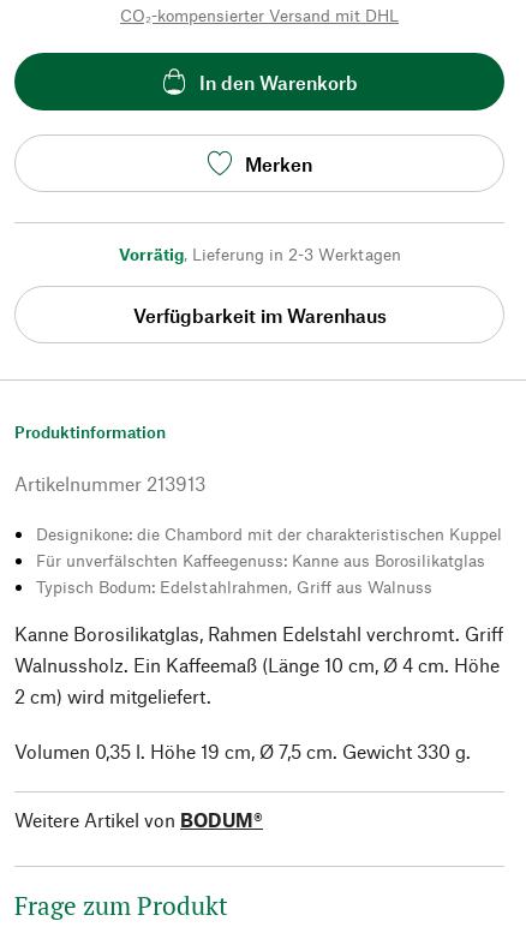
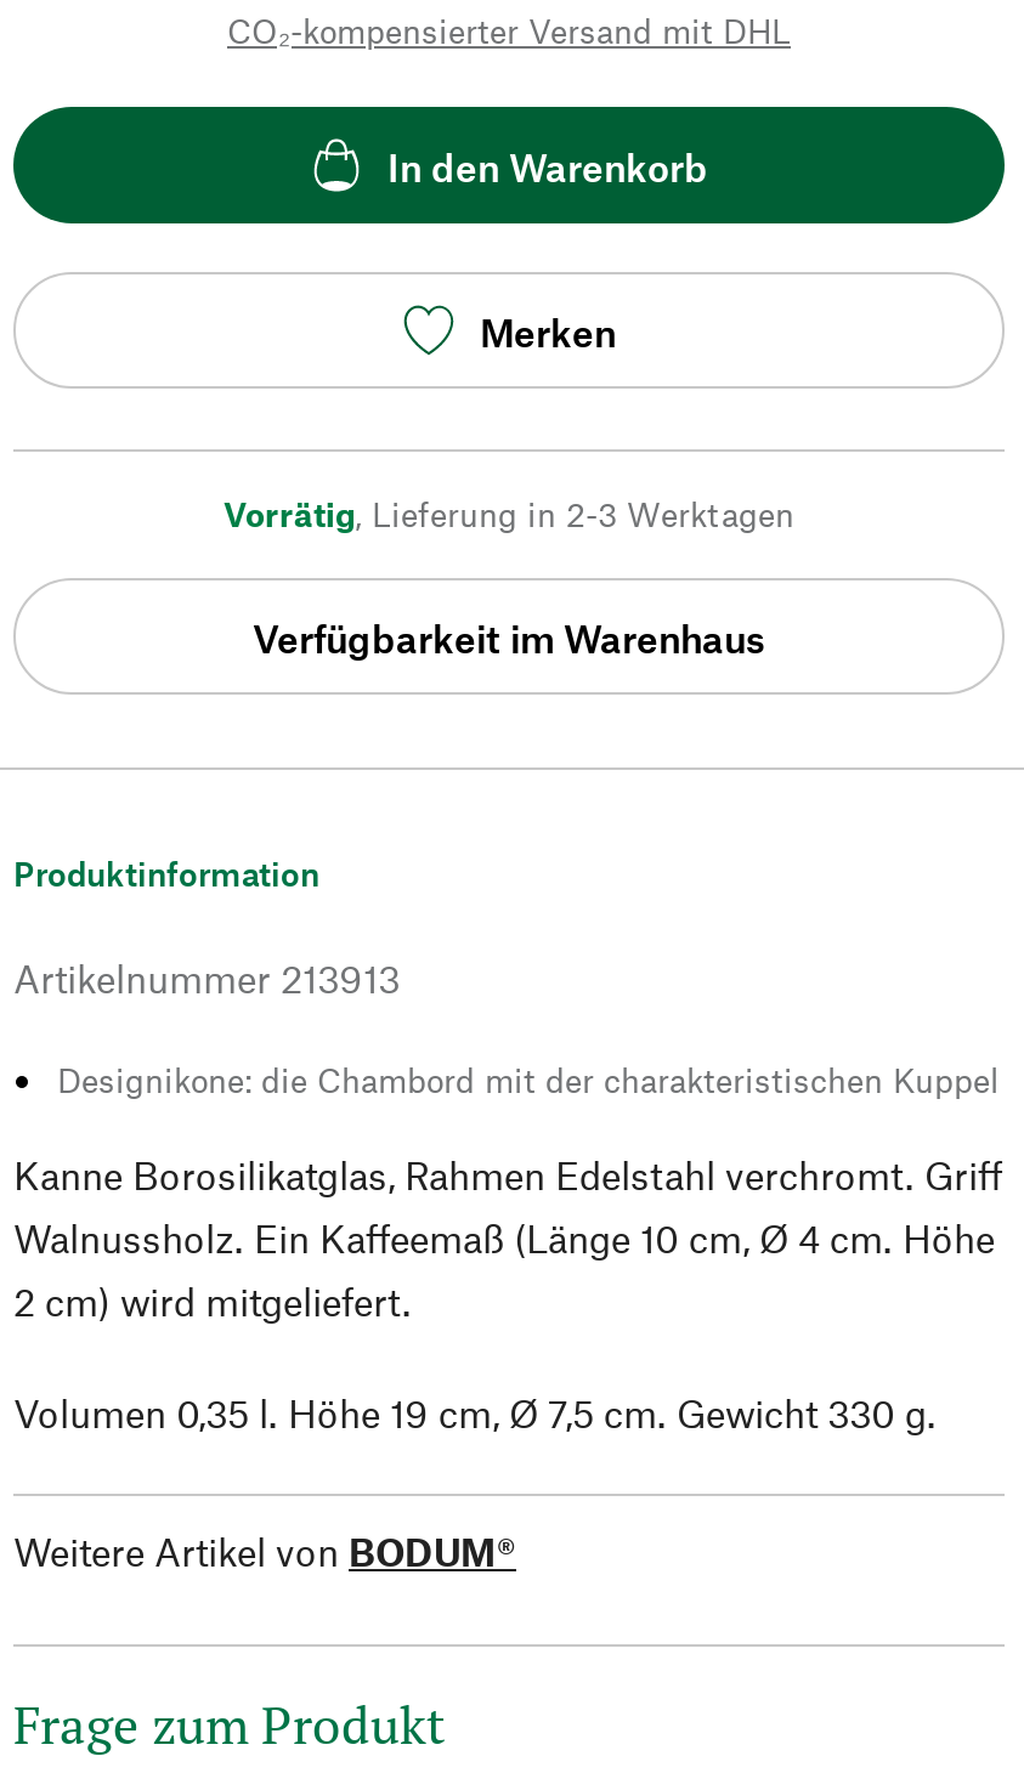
[36,550,485,597] Für unverfälschten Kaffeegenuss: Kanne aus Borosilikatglas | Typisch Bodum: Edelstahlrahmen, Griff aus Walnuss -> none

